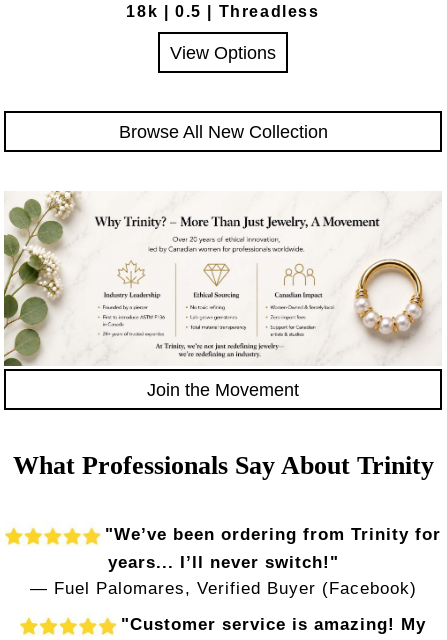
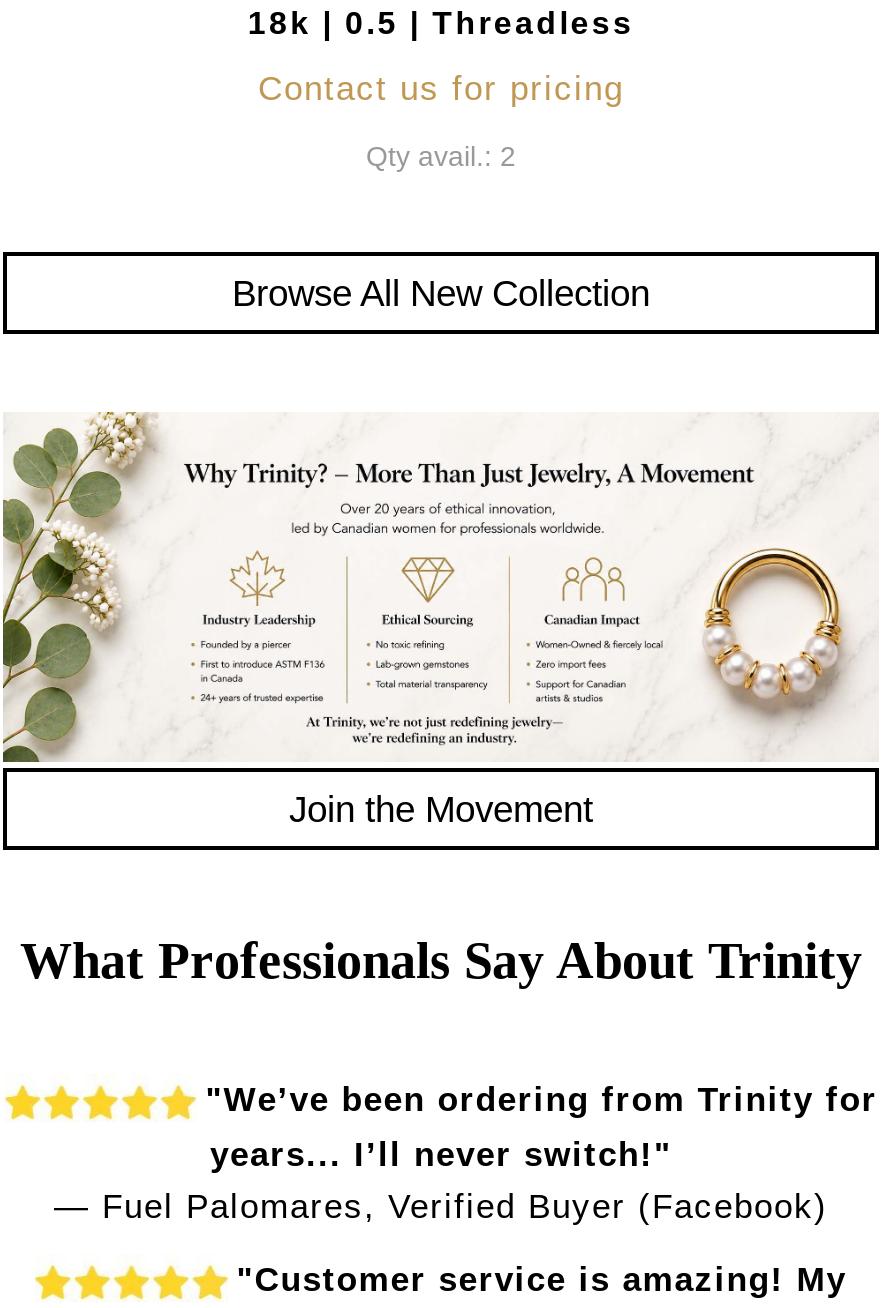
[170,42,276,63] View Options -> [258,71,624,173] Contact us for pricing | Qty avail.: 2

